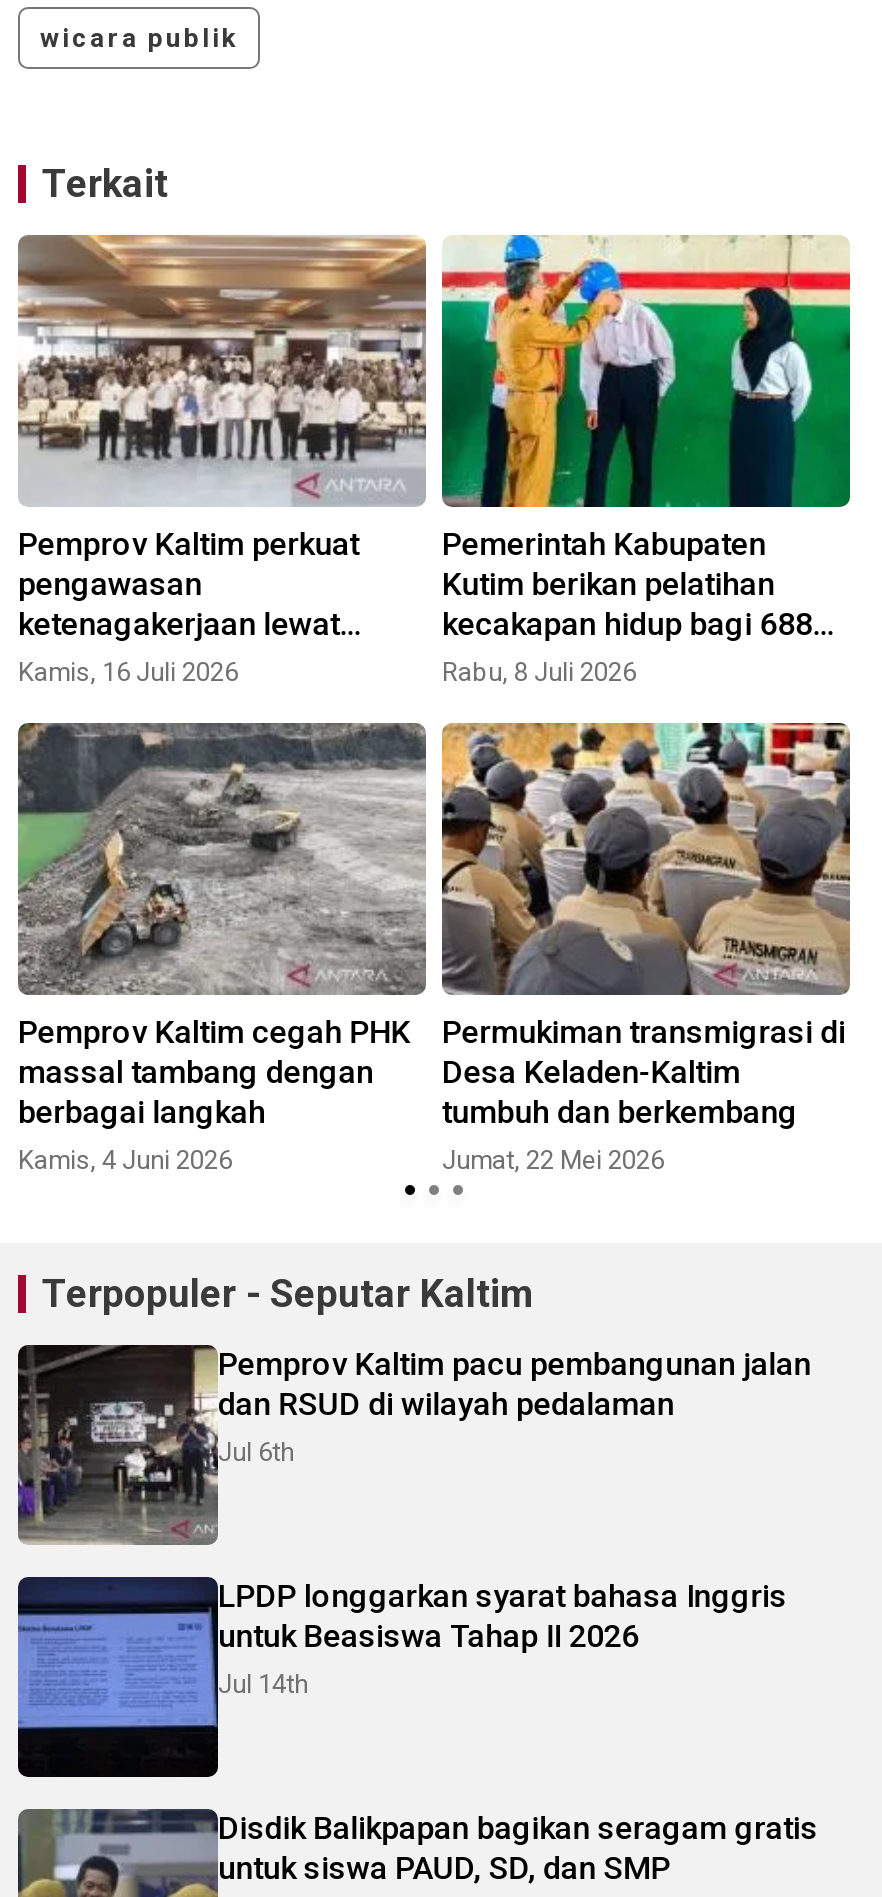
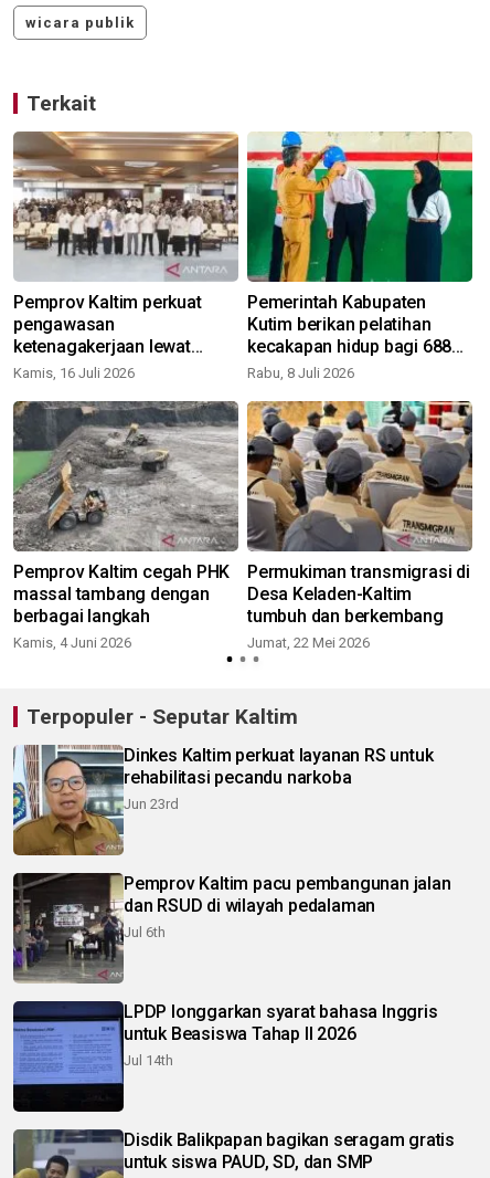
none -> [12,745,433,855] [image] | Dinkes Kaltim perkuat layanan RS untuk | rehabilitasi pecandu narkoba | Jun 23rd

